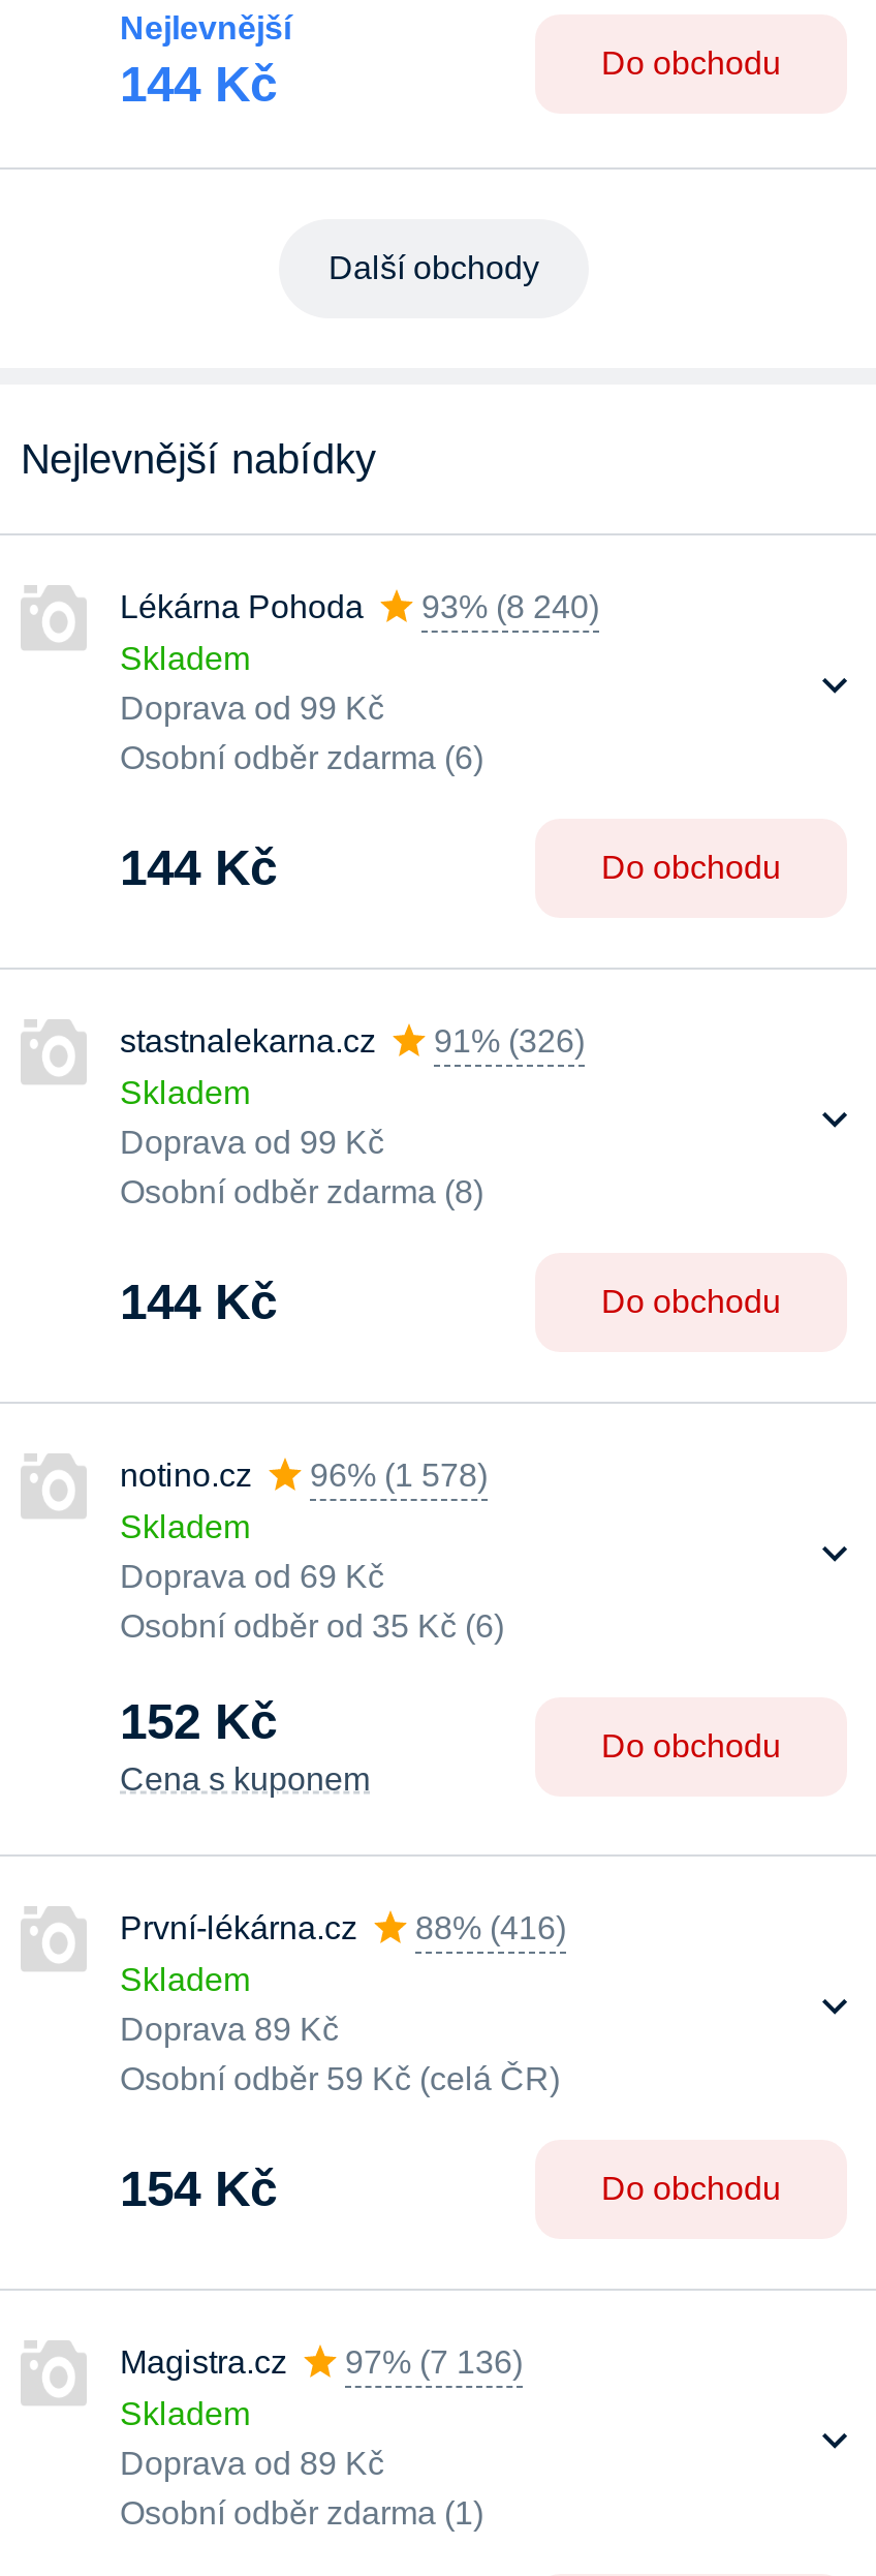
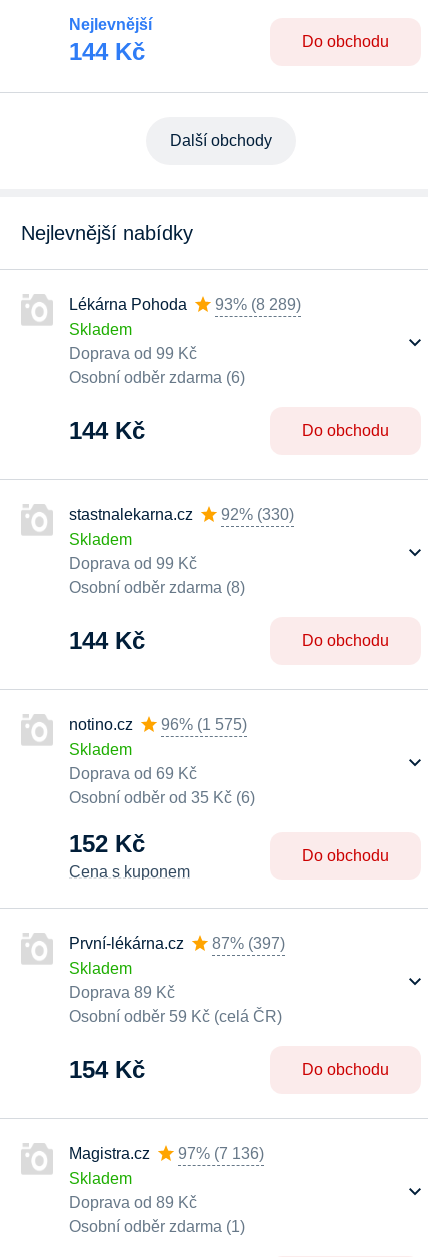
[120,589,599,624] Lékárna Pohoda 93% (8 240) -> [69,296,301,313] Lékárna Pohoda 93% (8 289)
[120,1023,585,1059] stastnalekarna.cz 91% (326) -> [69,506,294,523] stastnalekarna.cz 92% (330)
[120,1458,488,1493] notino.cz 96% (1 578) -> [69,716,247,733] notino.cz 96% (1 575)
[120,1910,566,1945] První-lékárna.cz 88% (416) -> [69,935,285,952] První-lékárna.cz 87% (397)

